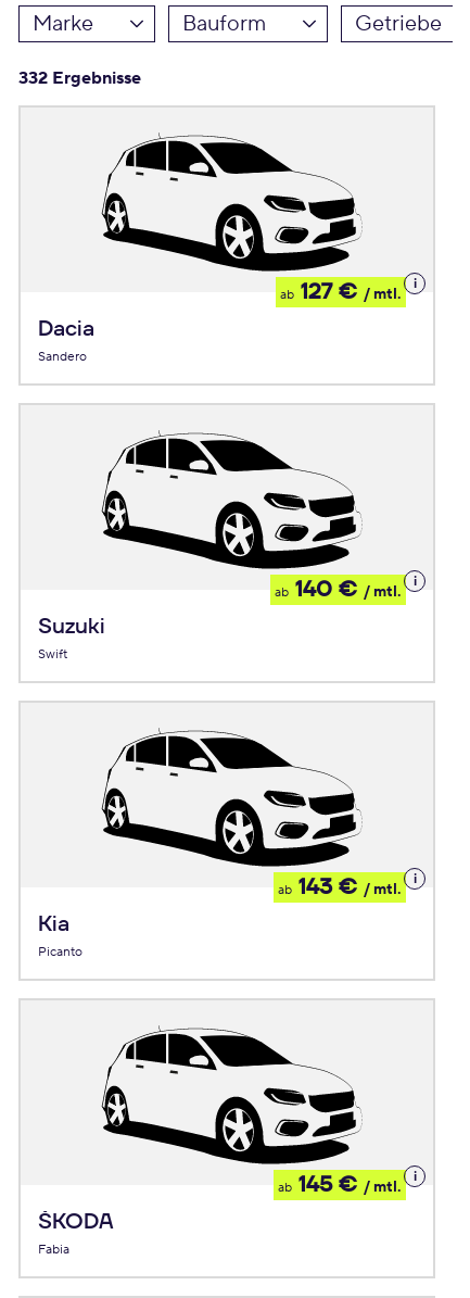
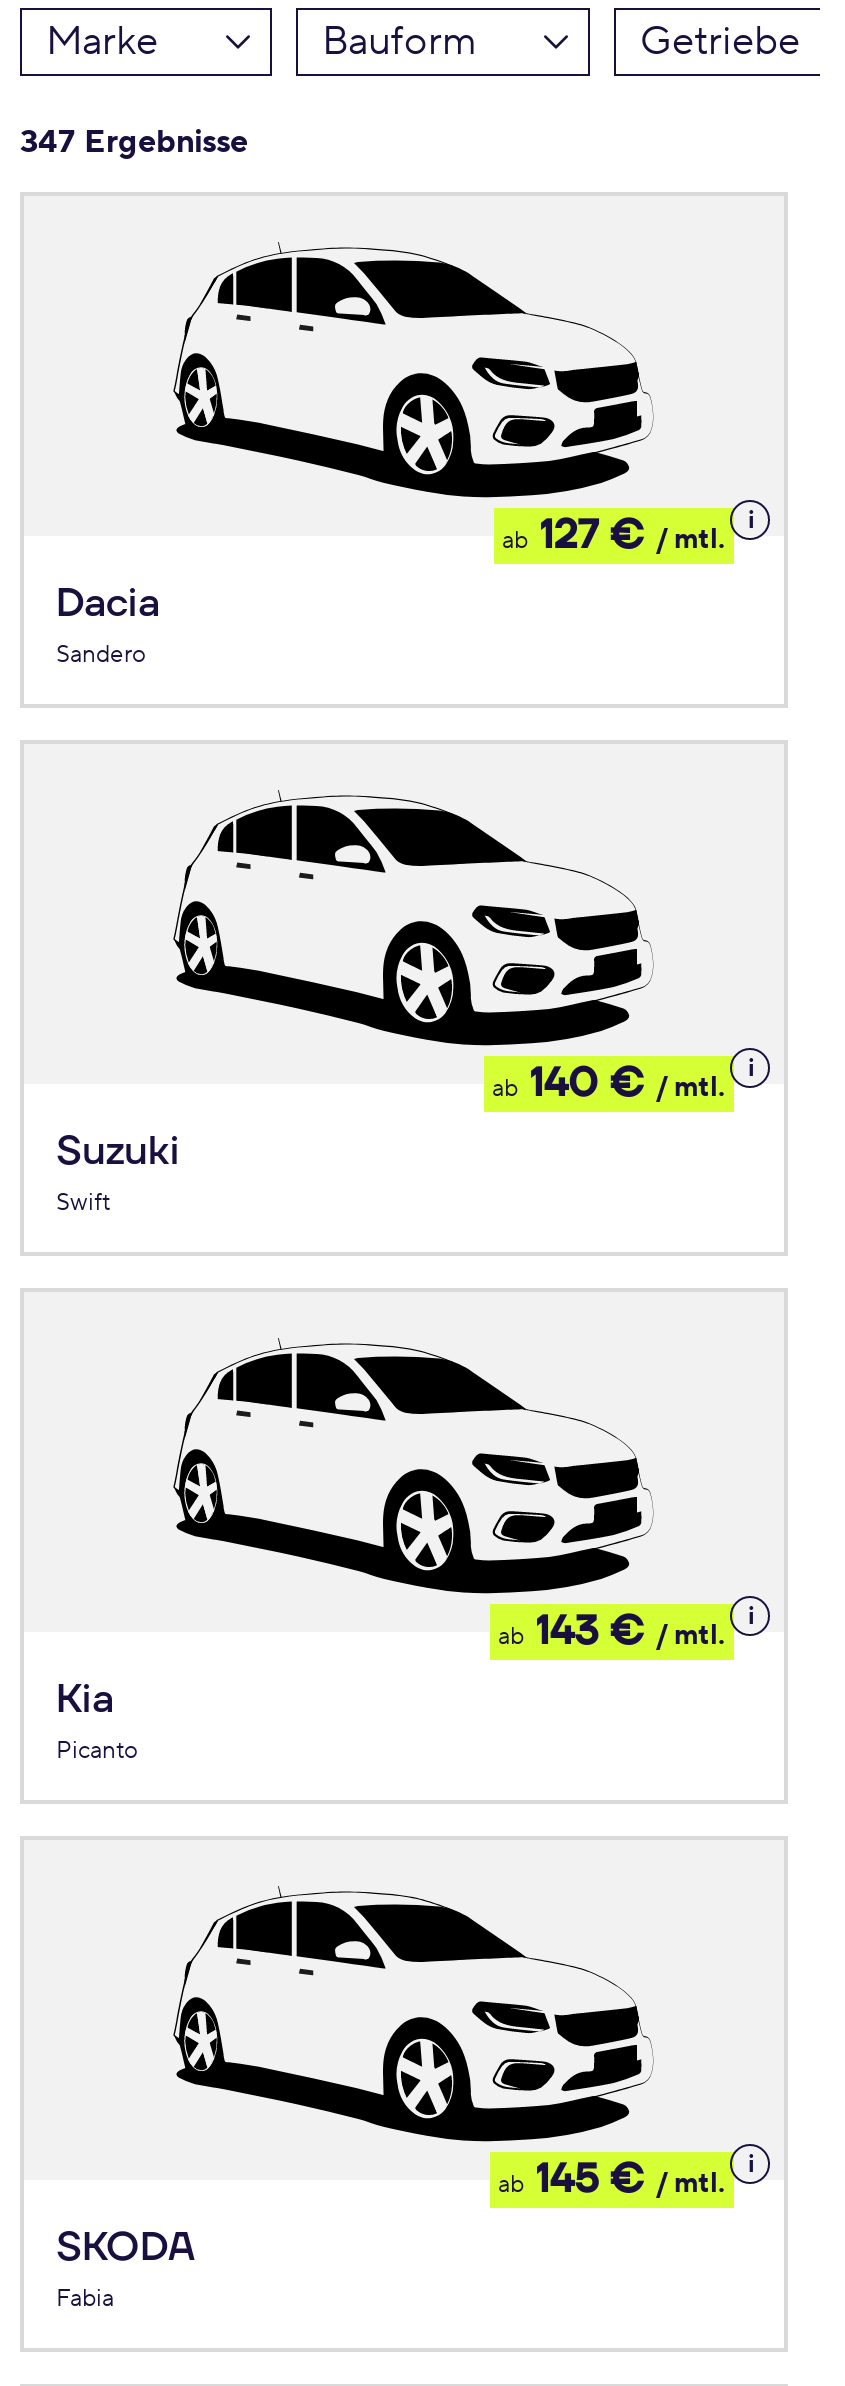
[18,67,141,89] 332 Ergebnisse -> [20,122,248,162] 347 Ergebnisse

